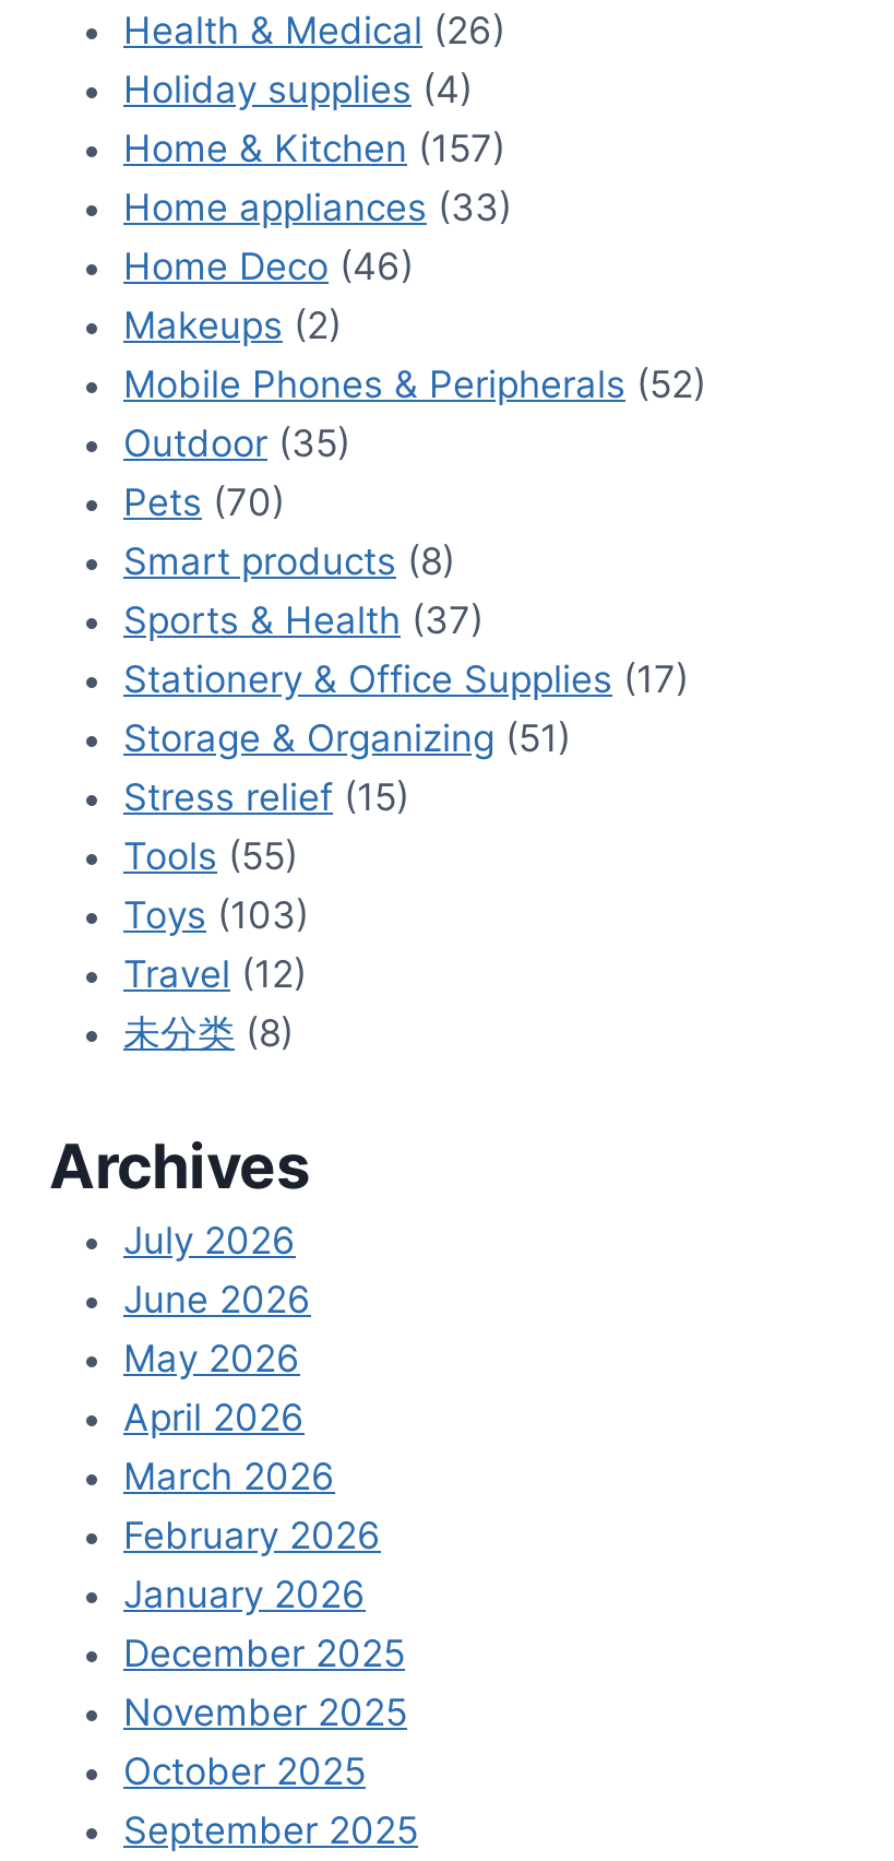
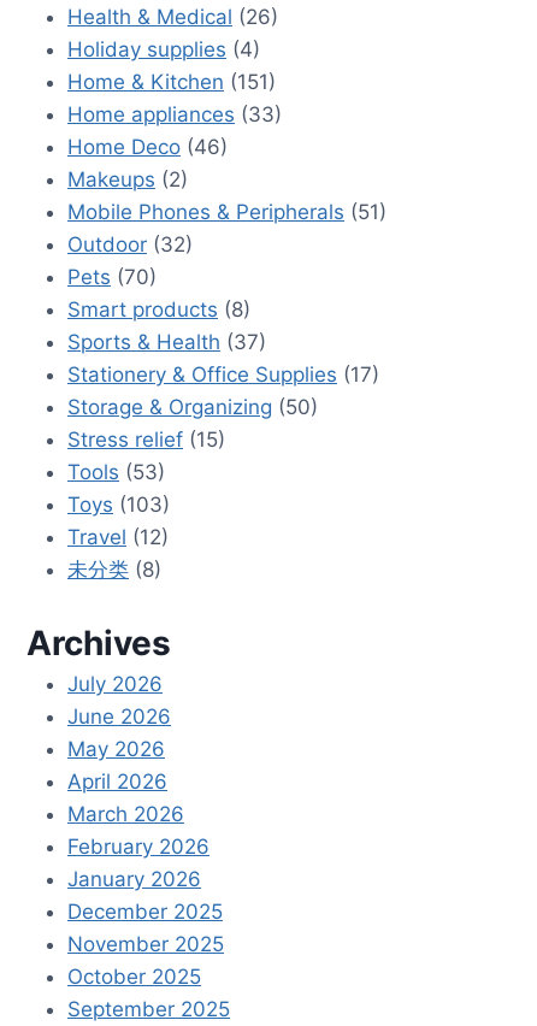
[123,127,505,171] Home & Kitchen (157) -> [67,70,276,94] Home & Kitchen (151)
[123,363,706,407] Mobile Phones & Peripherals (52) -> [67,200,386,224] Mobile Phones & Peripherals (51)
[123,422,350,466] Outdoor (35) -> [67,233,193,257] Outdoor (32)
[123,717,571,761] Storage & Organizing (51) -> [67,395,318,419] Storage & Organizing (50)
[123,835,298,879] Tools (55) -> [67,460,165,484] Tools (53)

